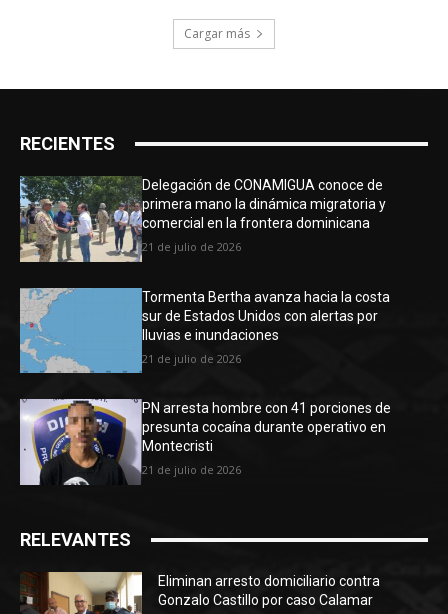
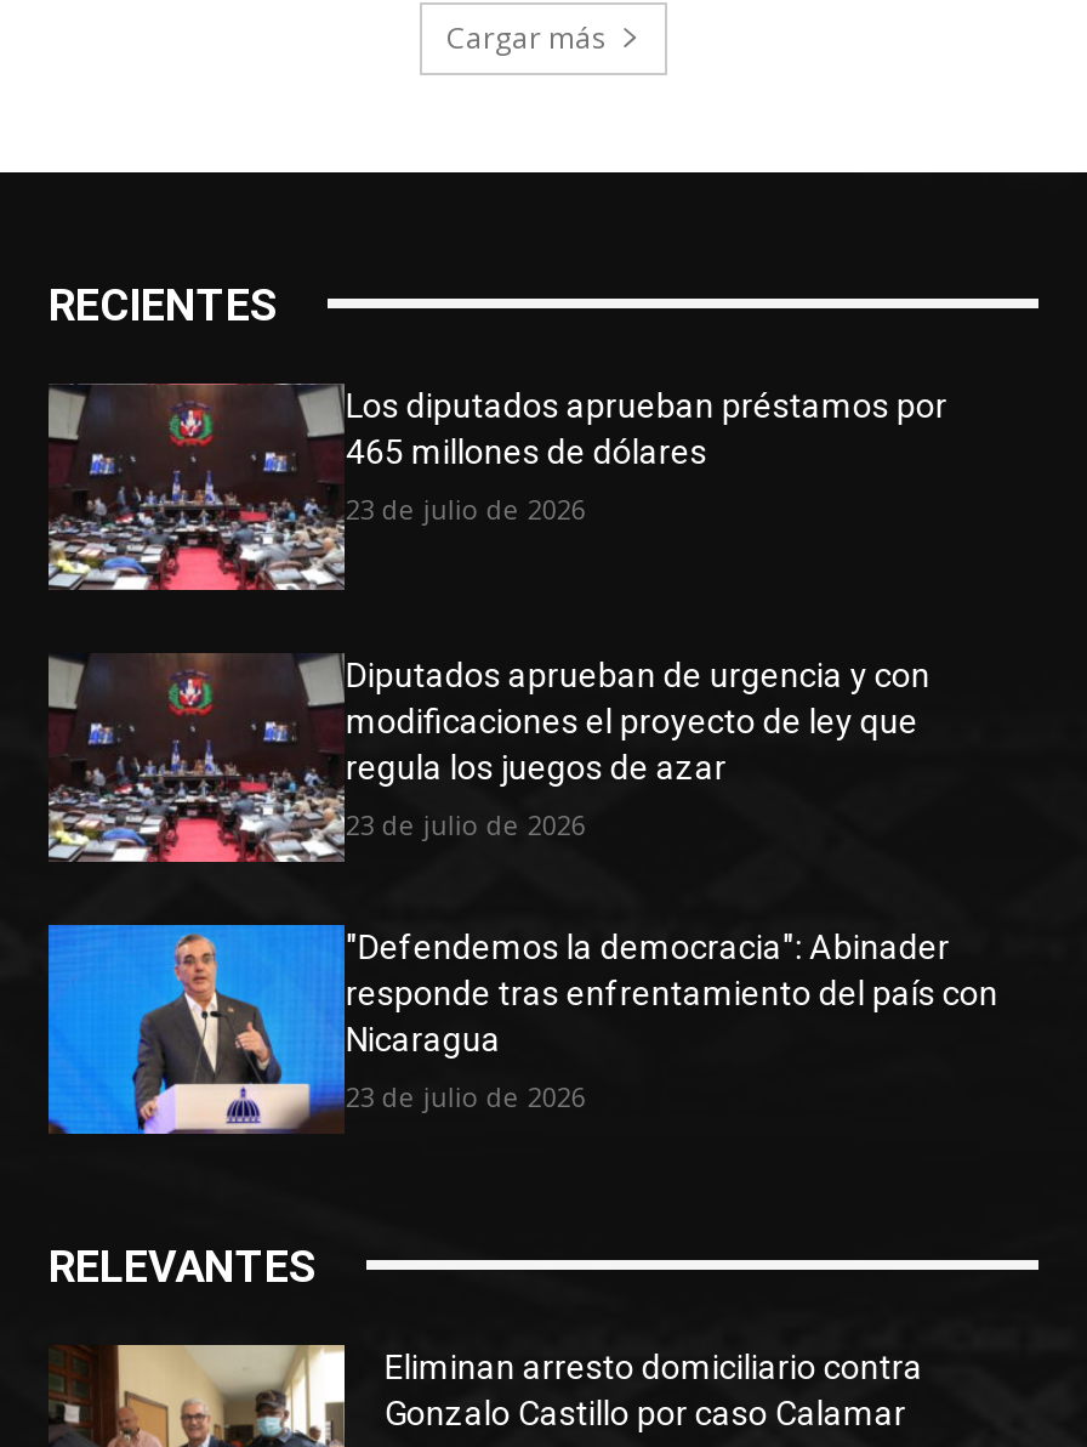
[19,176,386,263] [image] | Delegación de CONAMIGUA conoce de | primera mano la dinámica migratoria y | comercial en la frontera dominicana -> [46,384,947,592] [image] | Los diputados aprueban préstamos por | 465 millones de dólares
[142,239,241,254] 21 de julio de 2026 -> [346,490,586,527] 23 de julio de 2026
[19,287,390,374] [image] | Tormenta Bertha avanza hacia la costa | sur de Estados Unidos con alertas por | lluvias e inundaciones -> [46,653,930,864] [image] | Diputados aprueban de urgencia y con | modificaciones el proyecto de ley que | regula los juegos de azar
[142,351,241,366] 21 de julio de 2026 -> [346,808,586,844] 23 de julio de 2026
[19,398,391,486] [image] | PN arresta hombre con 41 porciones de | presunta cocaína durante operativo en | Montecristi -> [46,923,998,1136] [image] | "Defendemos la democracia": Abinader | responde tras enfrentamiento del país con | Nicaragua
[142,462,241,477] 21 de julio de 2026 -> [346,1079,586,1115] 23 de julio de 2026

